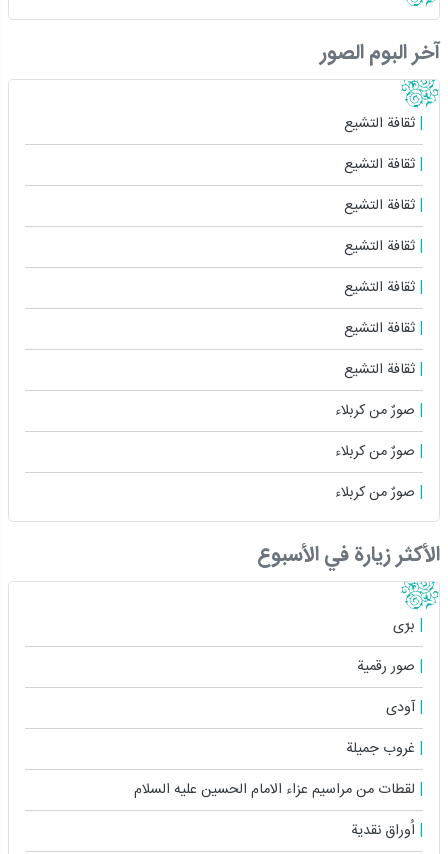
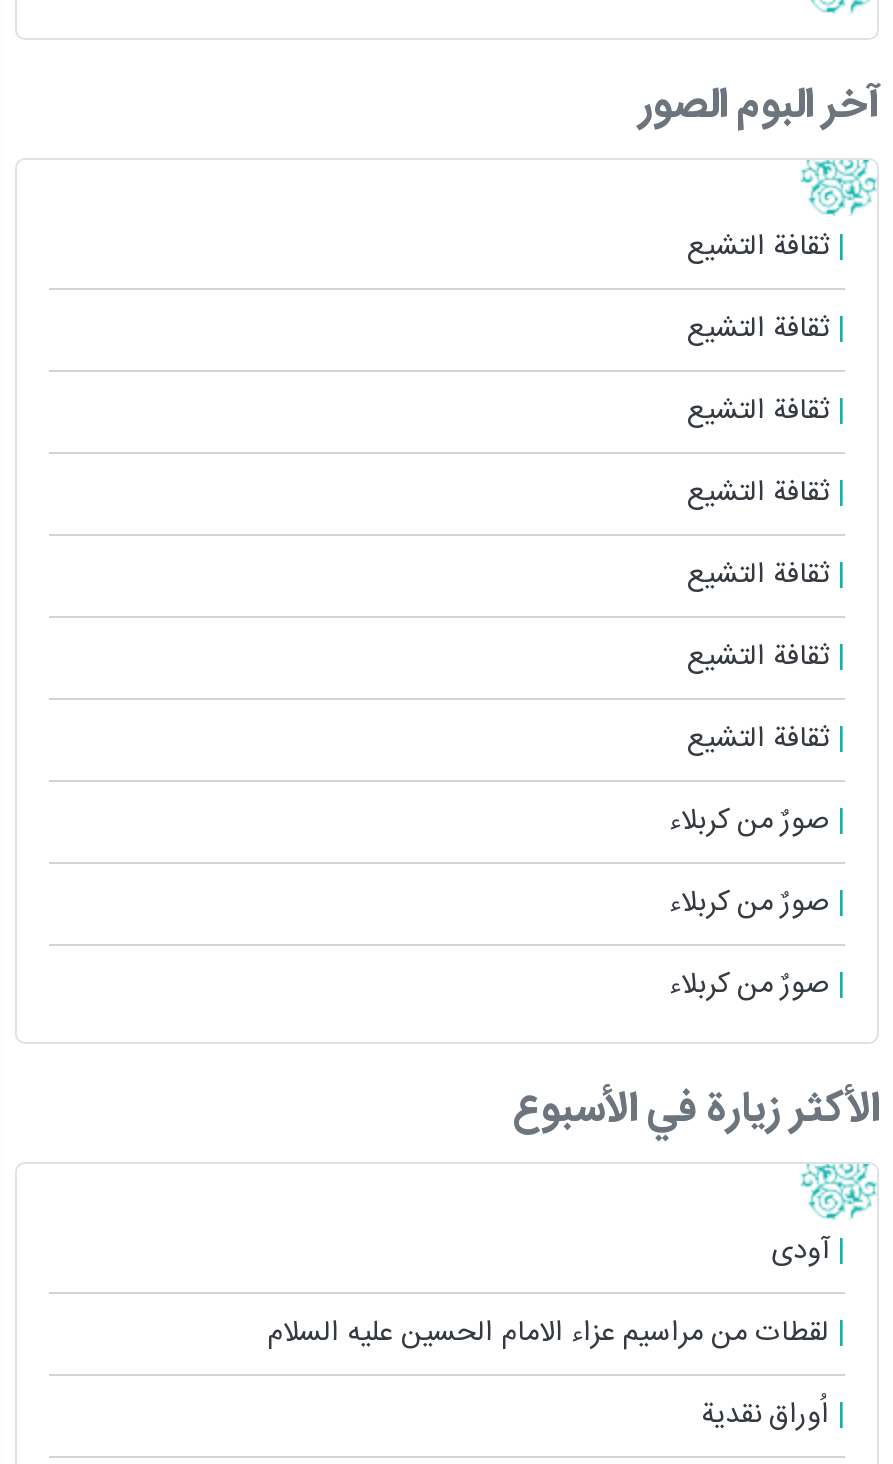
[357,614,419,679] برّی | صور رقمیة -> none
[346,737,419,761] غروب جمیلة -> none

